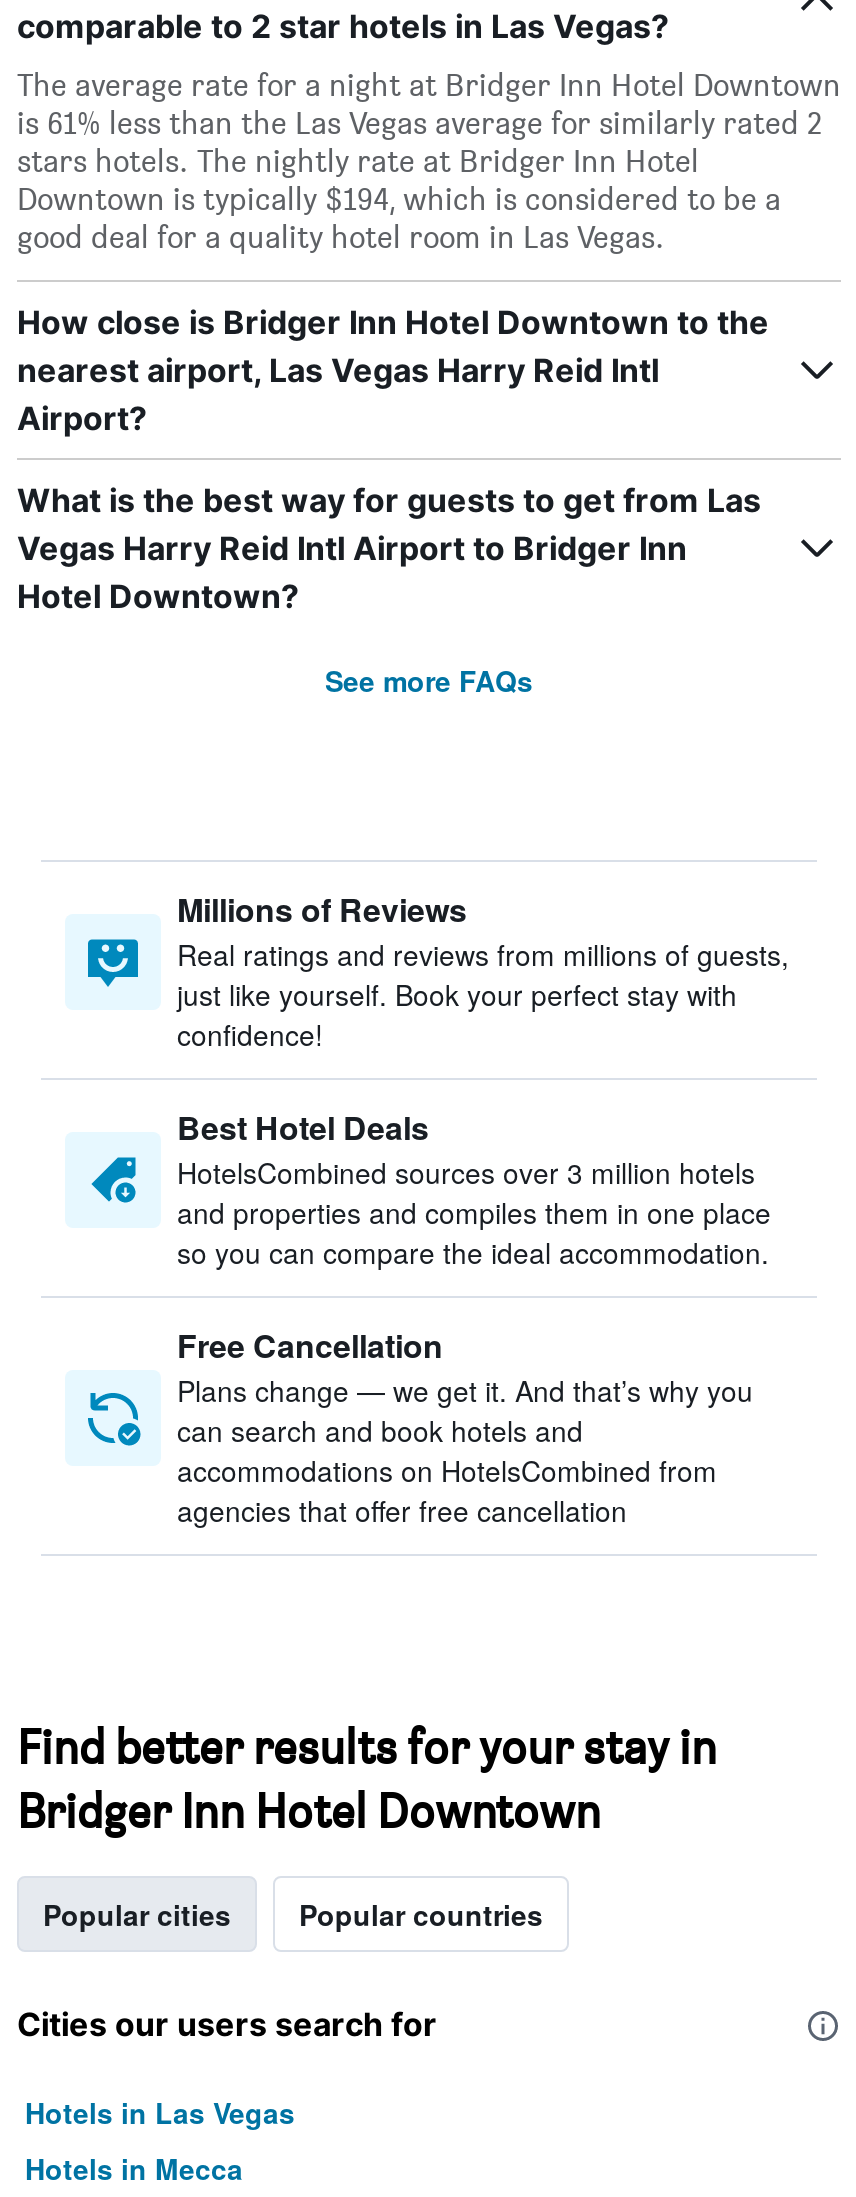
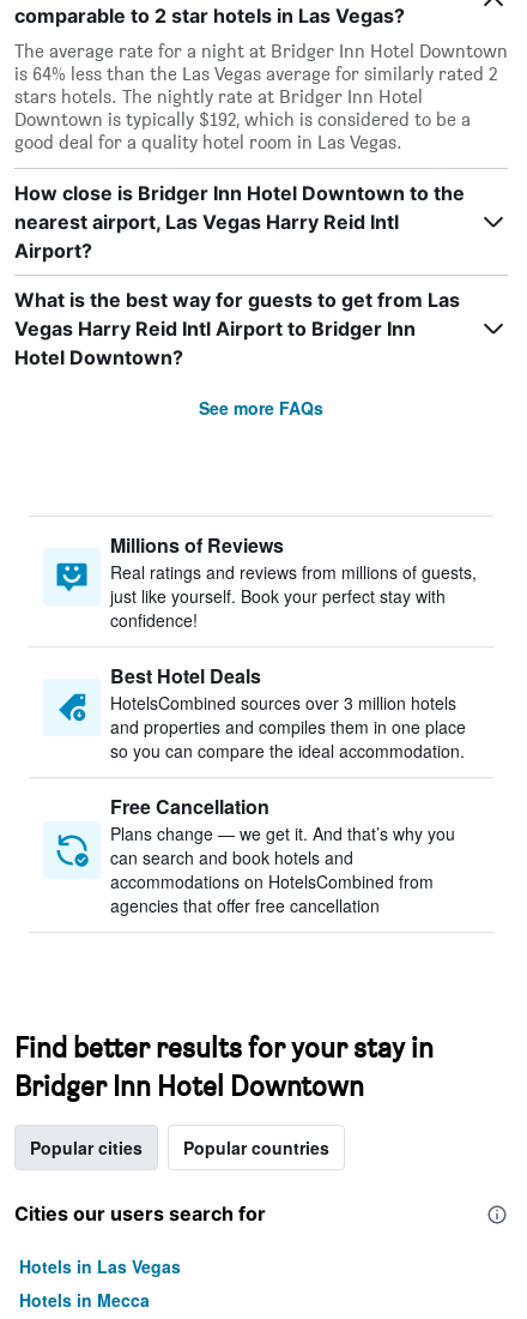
[17,104,821,142] is 61% less than the Las Vegas average for similarly rated 2 -> [14,62,497,85] is 64% less than the Las Vegas average for similarly rated 2
[17,180,781,218] Downtown is typically $194, which is considered to be a -> [14,108,471,131] Downtown is typically $192, which is considered to be a

